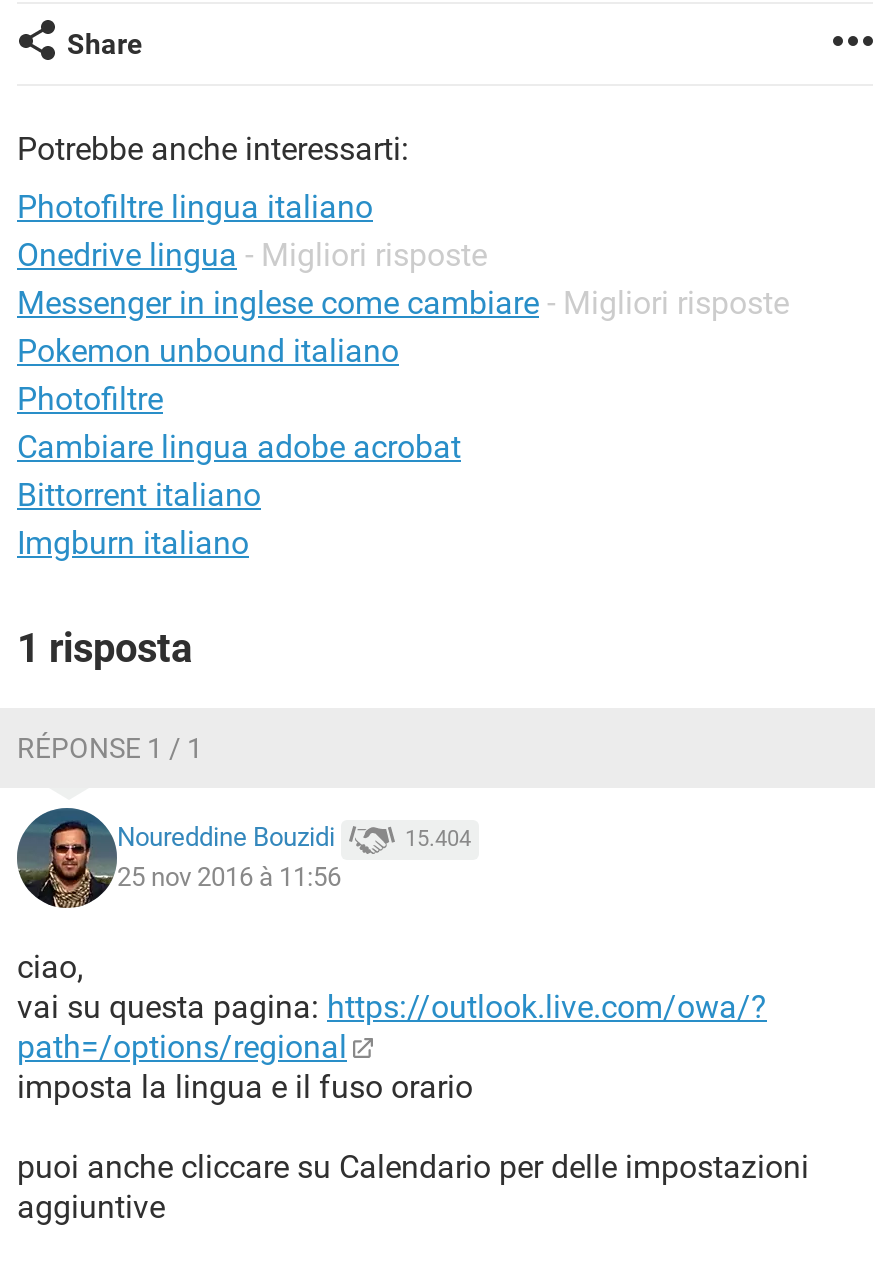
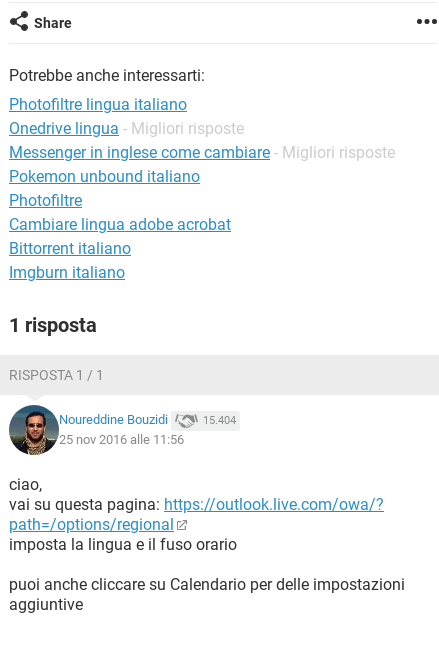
[17,732,203,764] RÉPONSE 1 / 1 -> [9,367,104,383] RISPOSTA 1 / 1
[117,862,341,892] 25 nov 2016 à 11:56 -> [59,432,184,447] 25 nov 2016 alle 11:56

